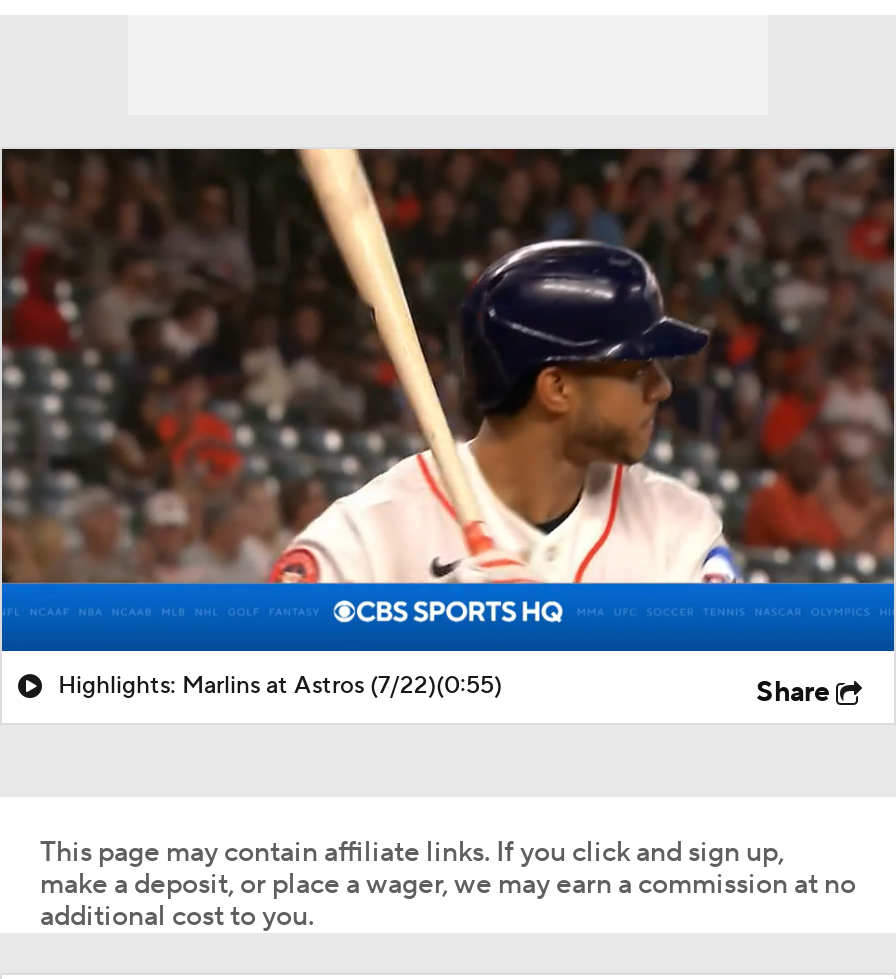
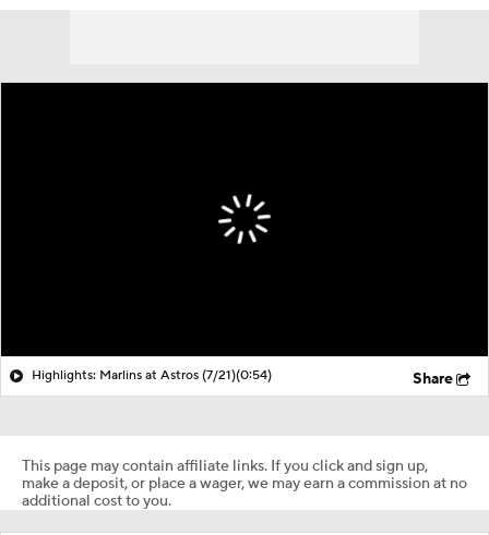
[6,147,890,653] [image] -> none
[58,671,502,701] Highlights: Marlins at Astros (7/22)(0:55) -> [32,367,272,383] Highlights: Marlins at Astros (7/21)(0:54)

